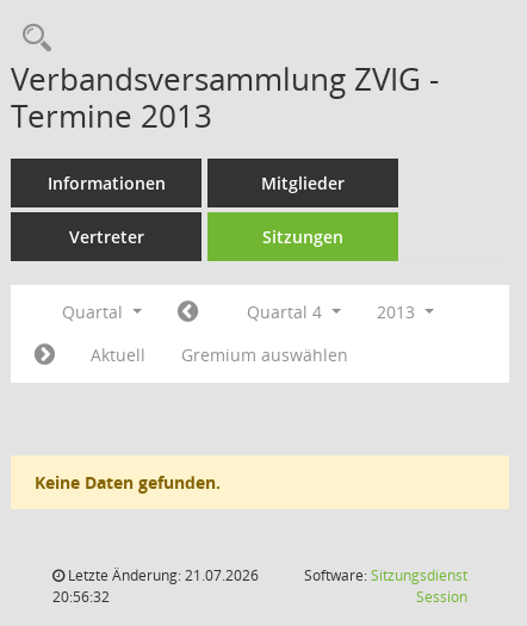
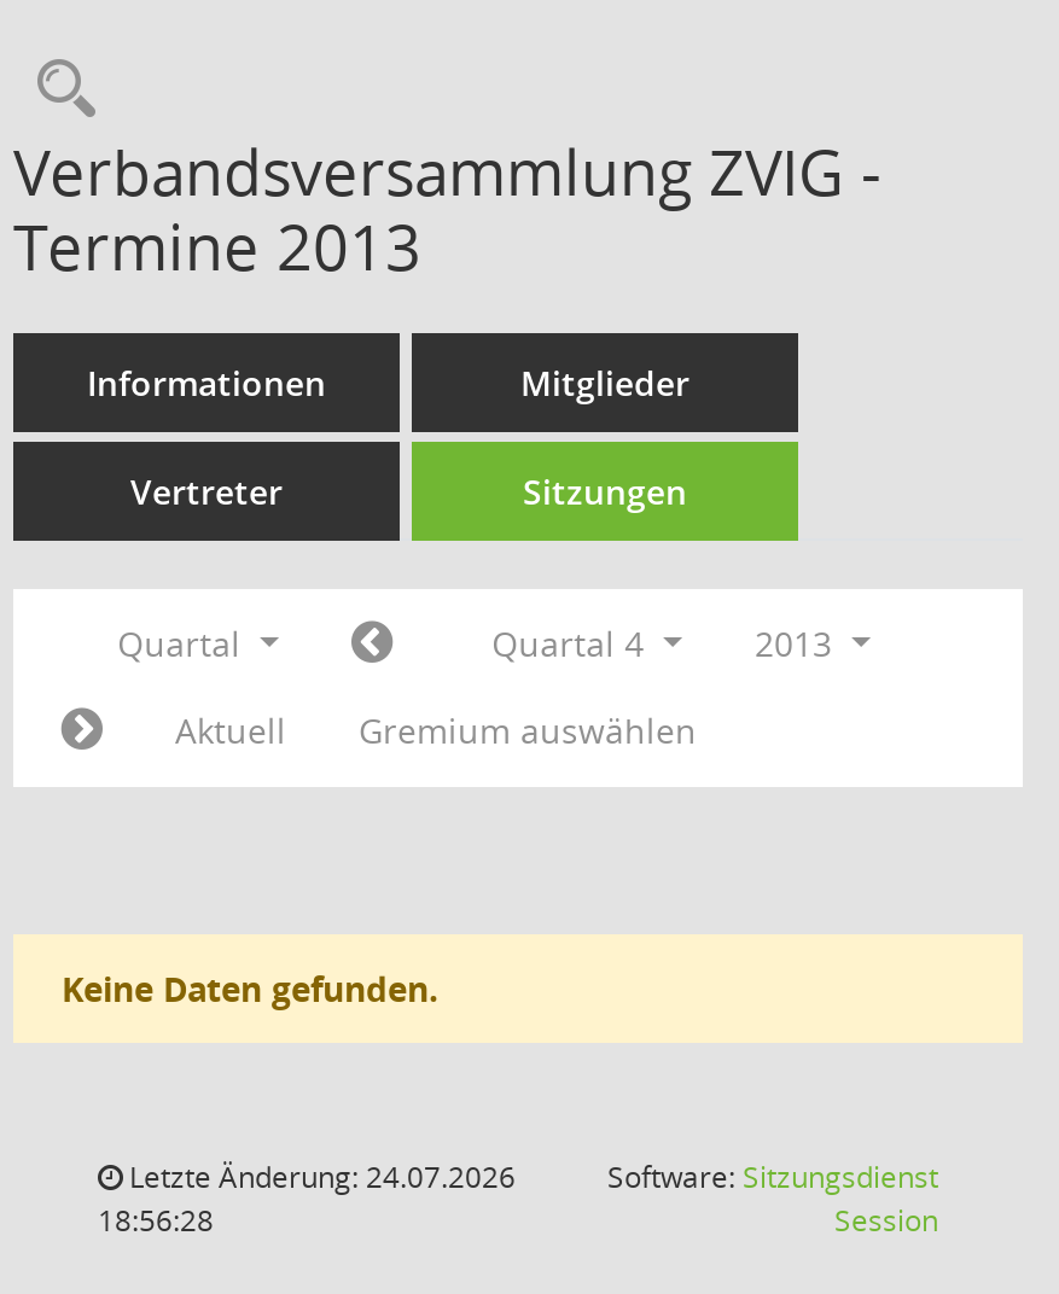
[64,565,259,585] Letzte Änderung: 21.07.2026 -> [122,1156,516,1197] Letzte Änderung: 24.07.2026
[52,587,110,607] 20:56:32 -> [98,1200,214,1241] 18:56:28

